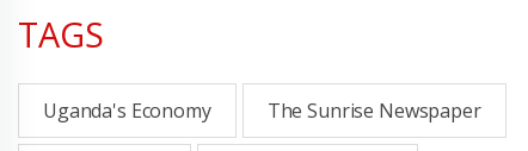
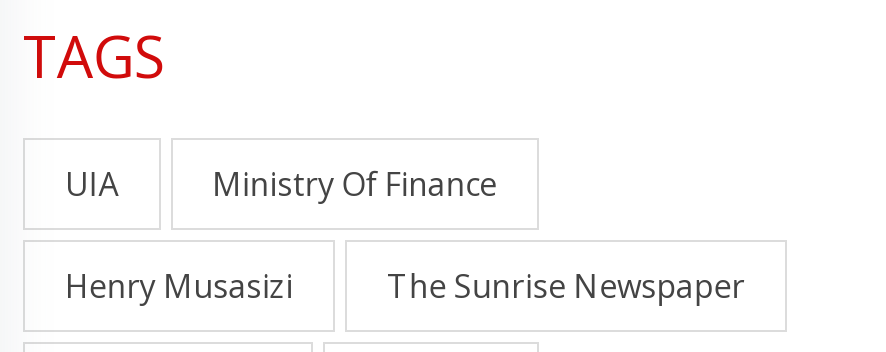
[43,97,211,124] Uganda's Economy -> [65,162,497,308] UIA | Ministry Of Finance | Henry Musasizi

